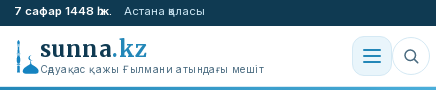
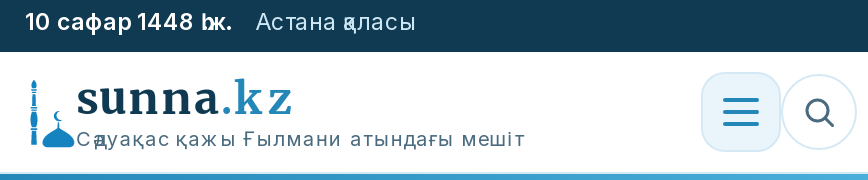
[14,4,205,18] 7 сафар 1448 һ.ж. Астана қаласы -> [25,8,417,36] 10 сафар 1448 һ.ж. Астана қаласы

